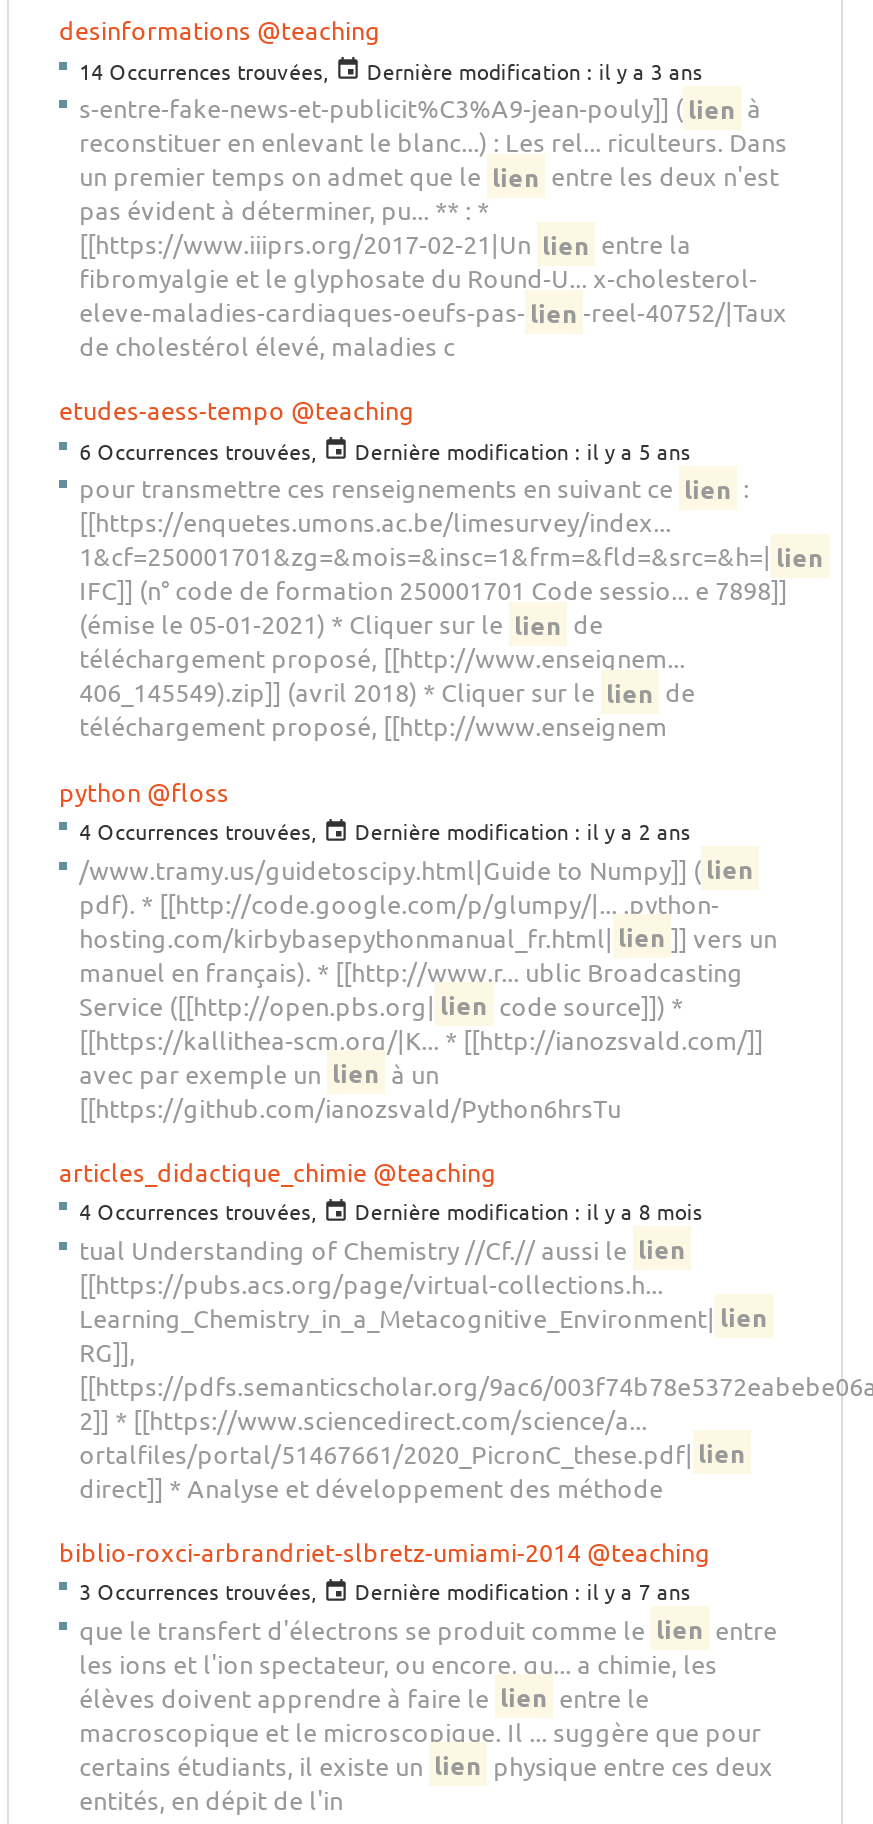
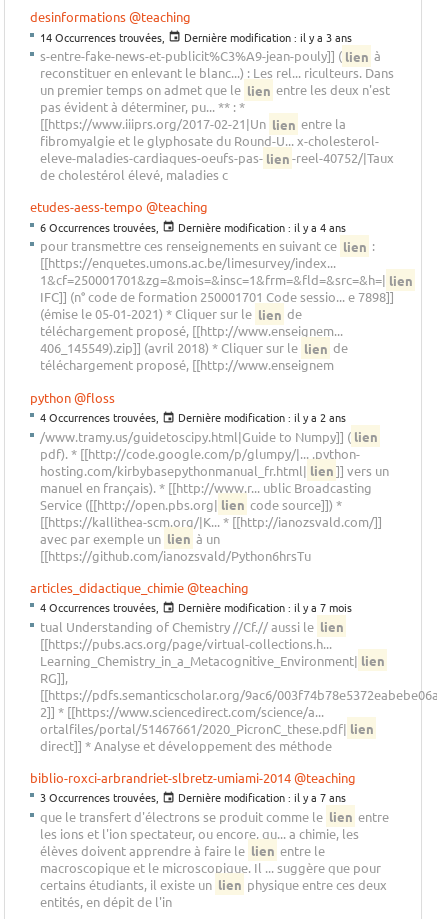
[349,434,691,466] Dernière modification : il y a 5 ans -> [175,219,346,235] Dernière modification : il y a 4 ans
[349,1194,703,1226] Dernière modification : il y a 8 mois -> [175,599,352,615] Dernière modification : il y a 7 mois

